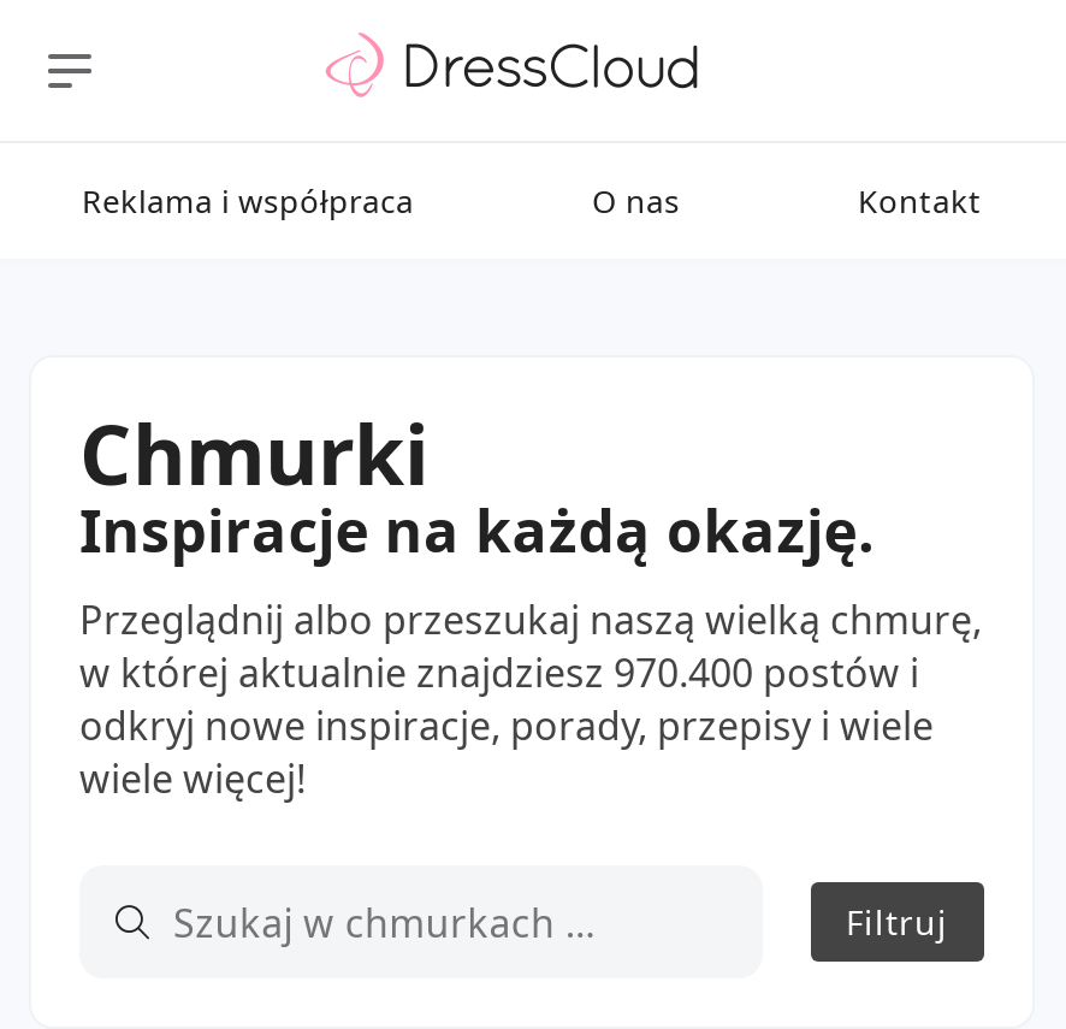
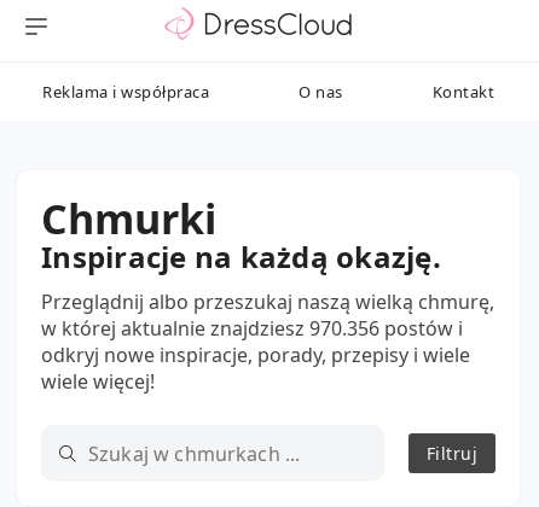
[79,646,919,699] w której aktualnie znajdziesz 970.400 postów i -> [41,315,463,342] w której aktualnie znajdziesz 970.356 postów i

